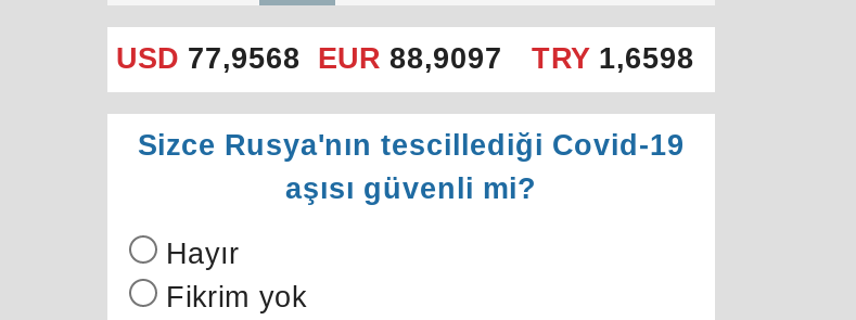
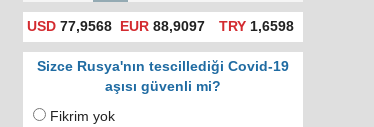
[166,236,240,269] Hayır -> none

